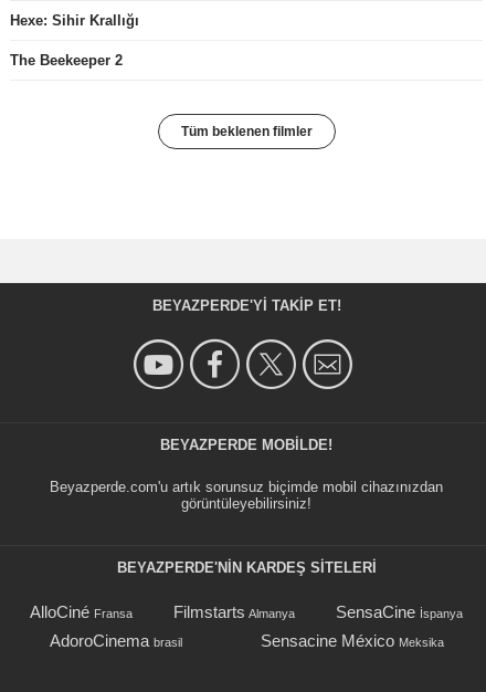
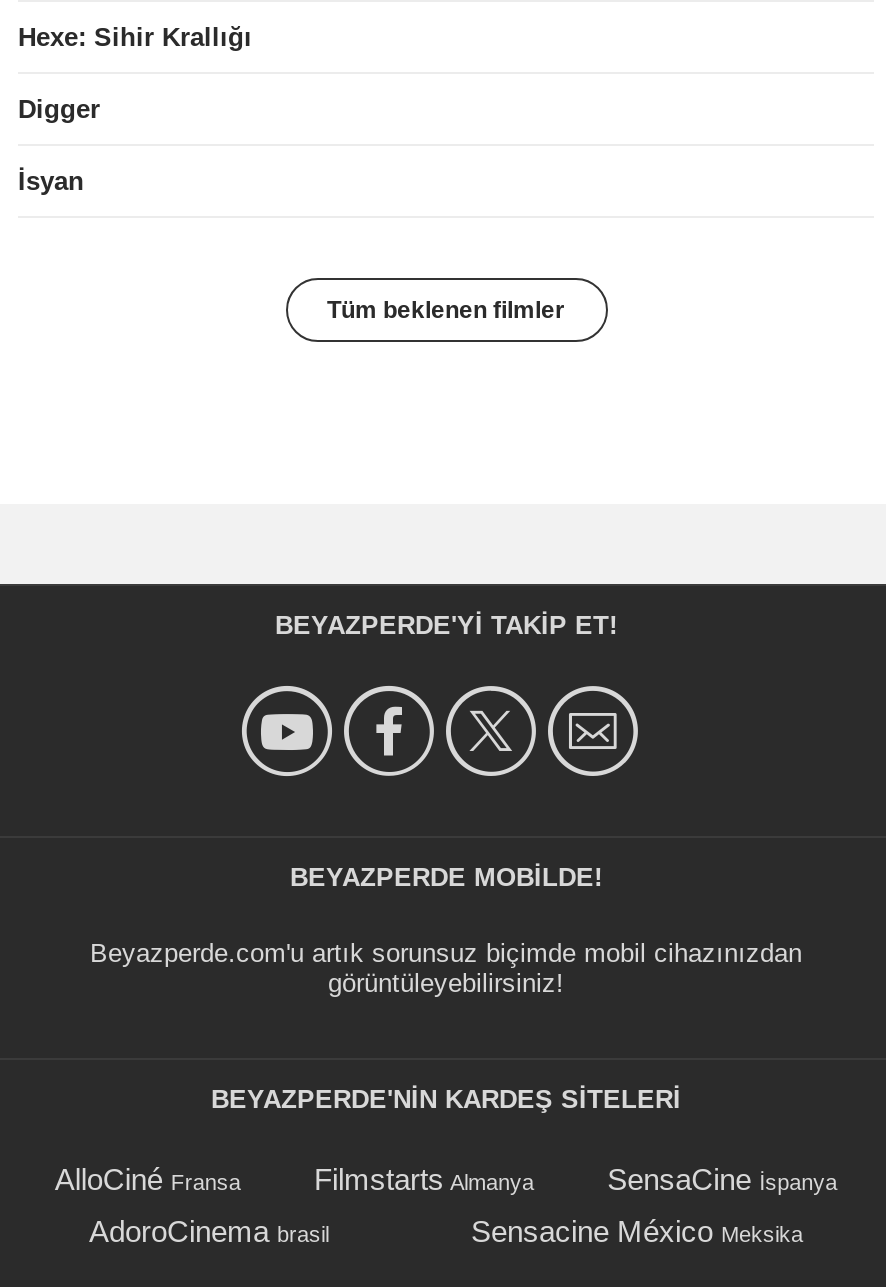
[10,52,123,69] The Beekeeper 2 -> [18,94,100,196] Digger | İsyan

